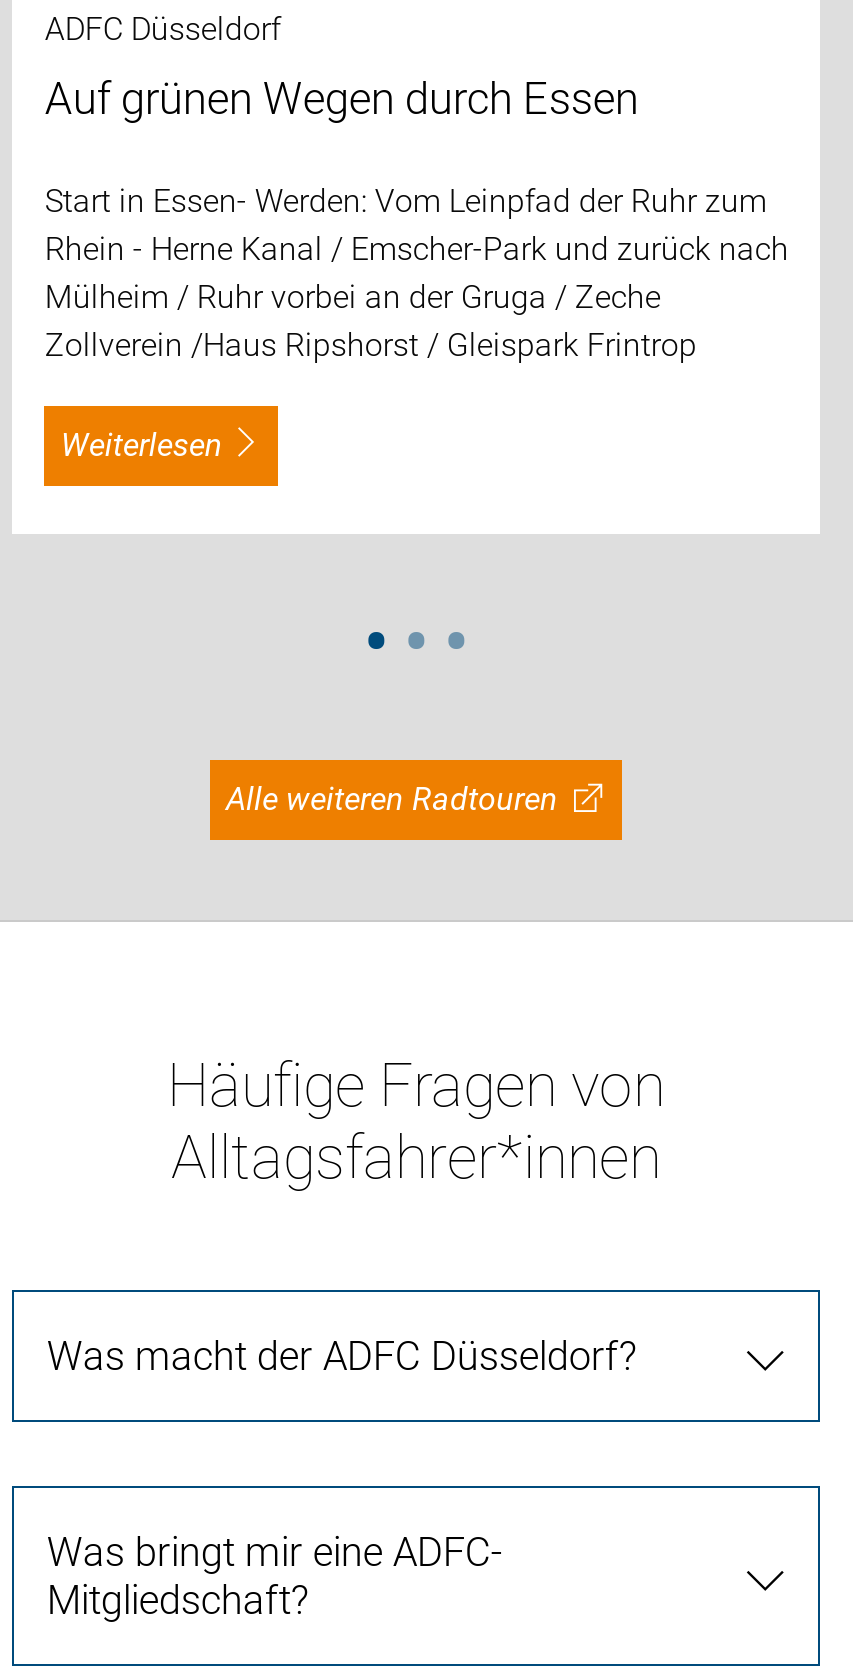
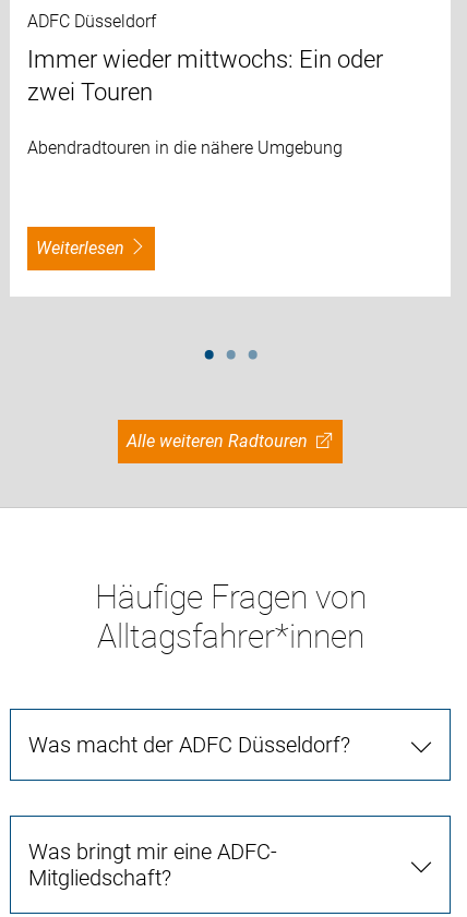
[45,74,639,124] Auf grünen Wegen durch Essen -> [28,46,383,106] Immer wieder mittwochs: Ein oder | zwei Touren
[45,182,789,364] Start in Essen- Werden: Vom Leinpfad der Ruhr zum | Rhein - Herne Kanal / Emscher-Park und zurück nach | Mülheim / Ruhr vorbei an der Gruga / Zeche | Zollverein /Haus Ripshorst / Gleispark Frintrop -> [28,137,343,158] Abendradtouren in die nähere Umgebung

